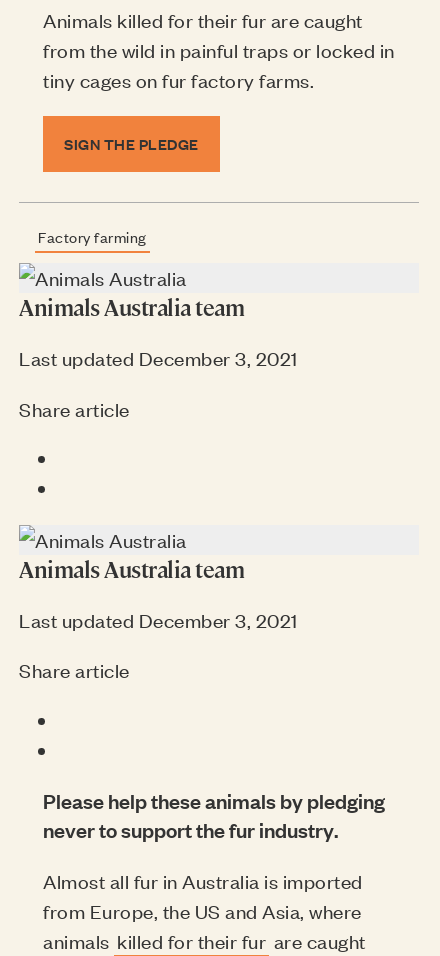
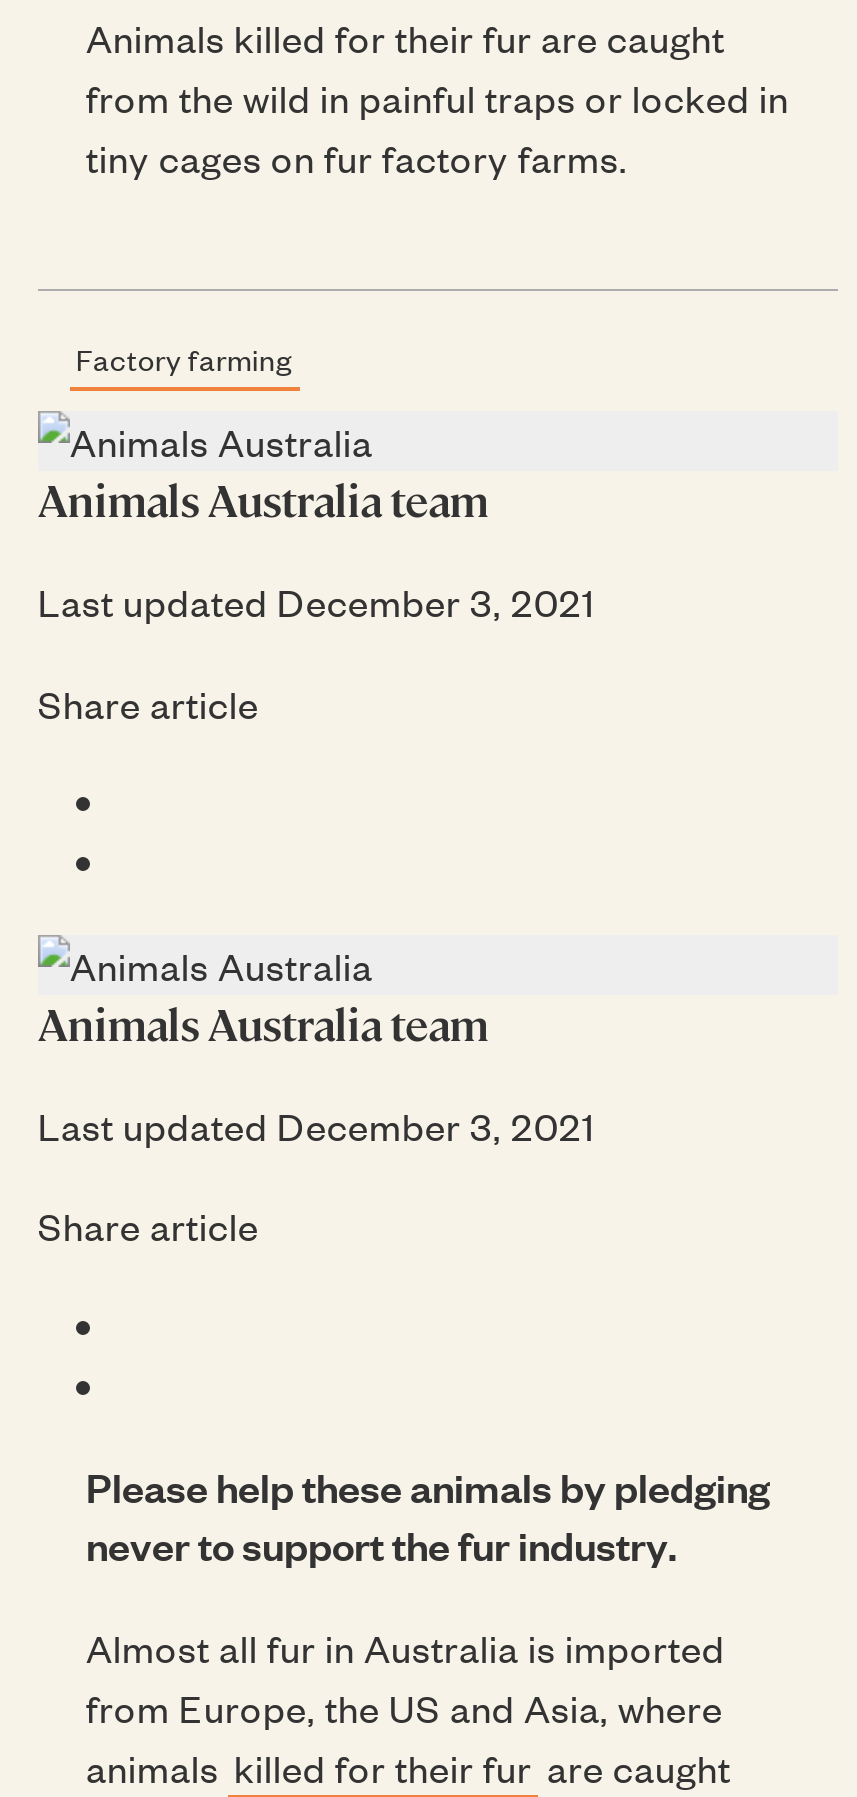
[64,133,198,154] SIGN THE PLEDGE -> none

